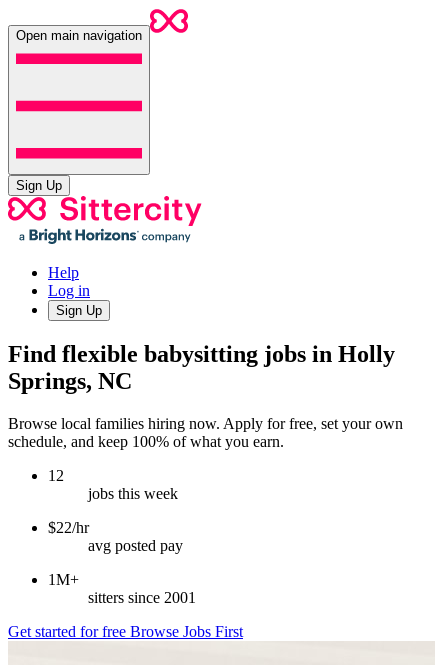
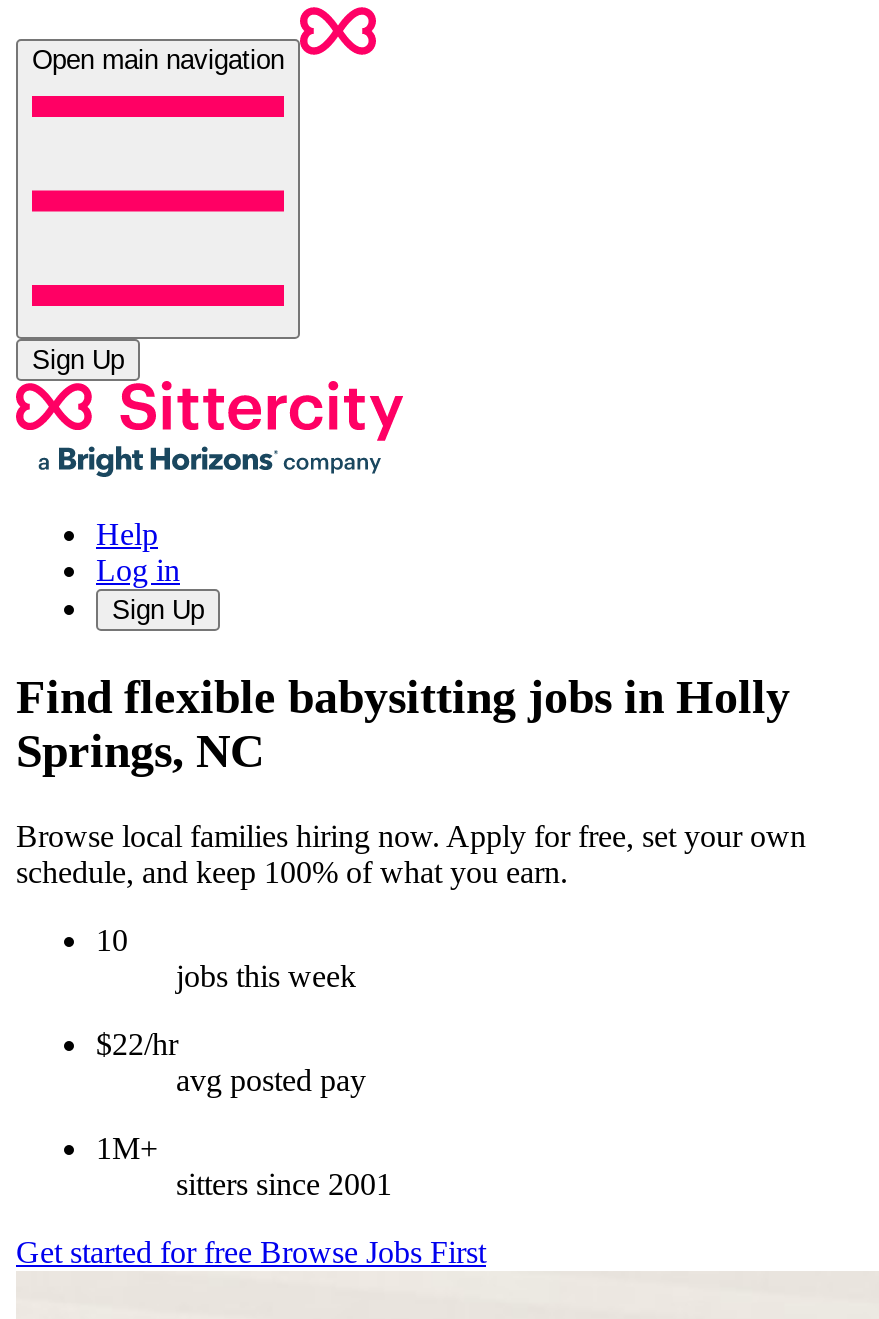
[48,467,64,484] 12 -> [96,923,128,957] 10

